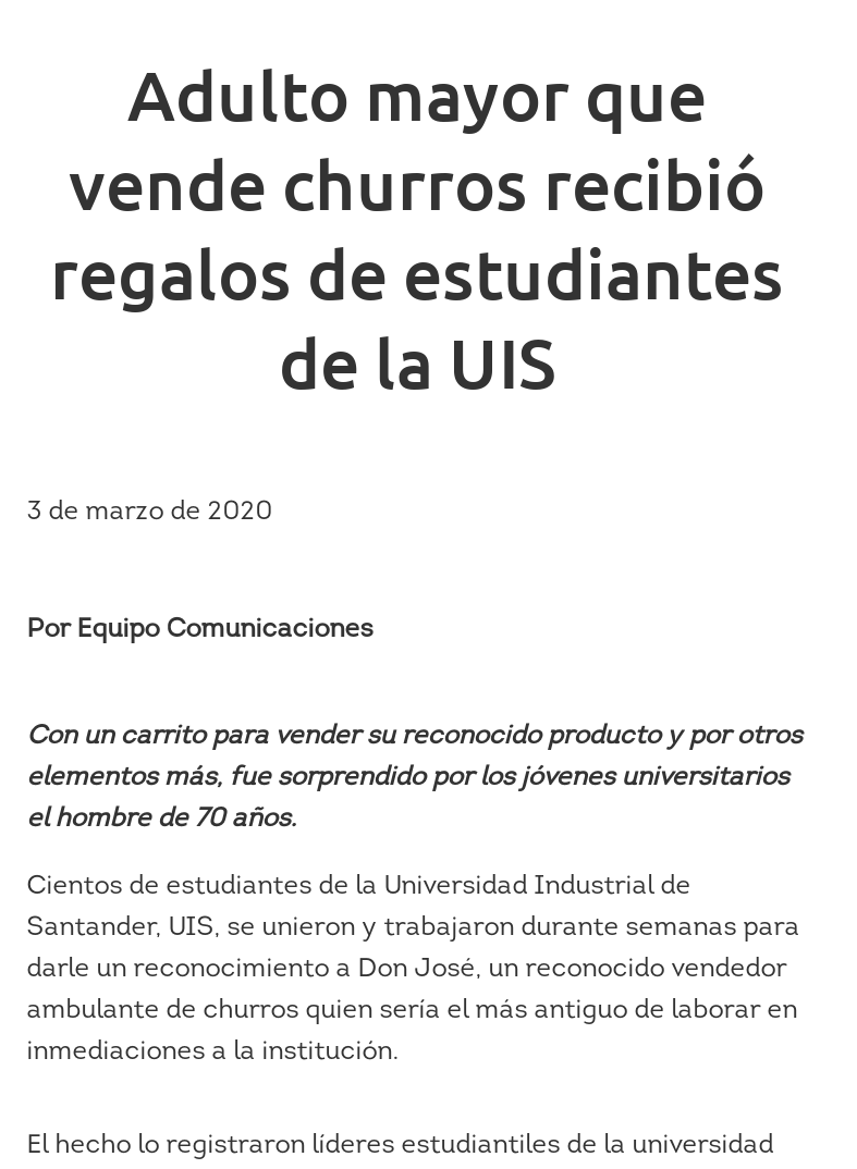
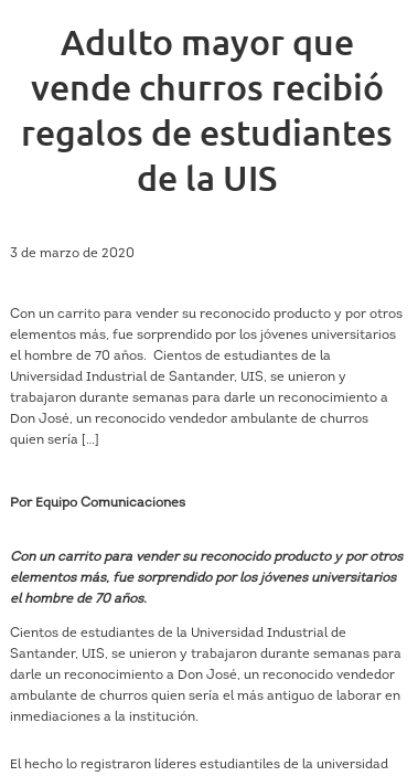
none -> [10,308,402,447] Con un carrito para vender su reconocido producto y por otros | elementos más, fue sorprendido por los jóvenes universitarios | el hombre de 70 años. Cientos de estudiantes de la | Universidad Industrial de Santander, UIS, se unieron y | trabajaron durante semanas para darle un reconocimiento a | Don José, un reconocido vendedor ambulante de churros | quien sería […]

